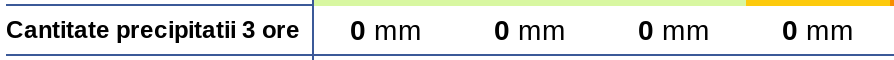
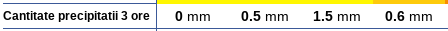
[494,14,566,46] 0 mm -> [241,8,289,24] 0.5 mm
[638,14,710,46] 0 mm -> [313,8,361,24] 1.5 mm
[782,14,854,46] 0 mm -> [385,8,433,24] 0.6 mm

